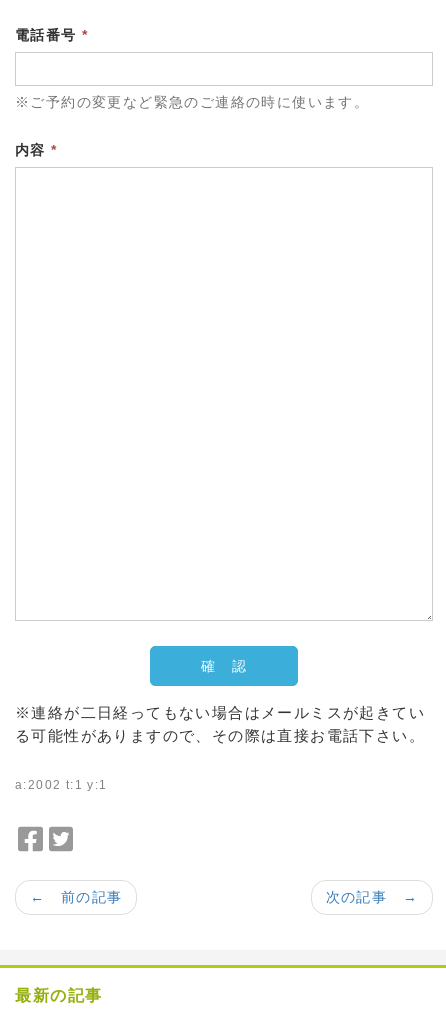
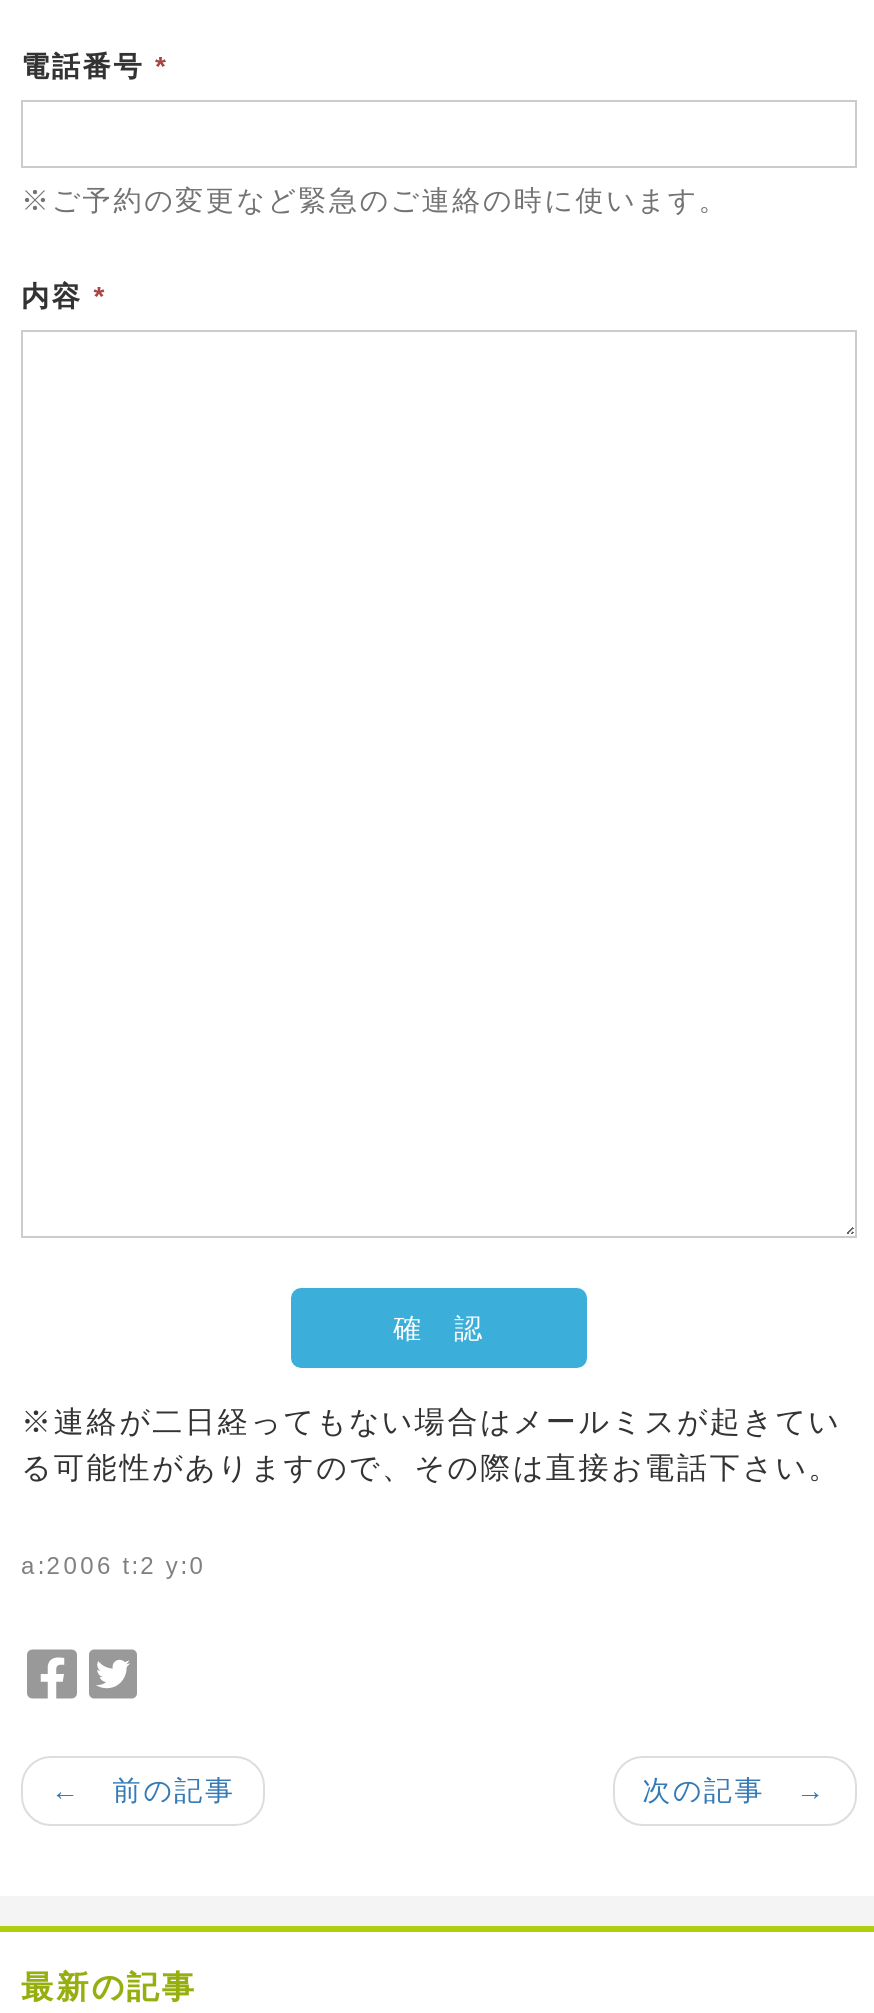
[15,778,108,792] a:2002 t:1 y:1 -> [21,1552,206,1580] a:2006 t:2 y:0

